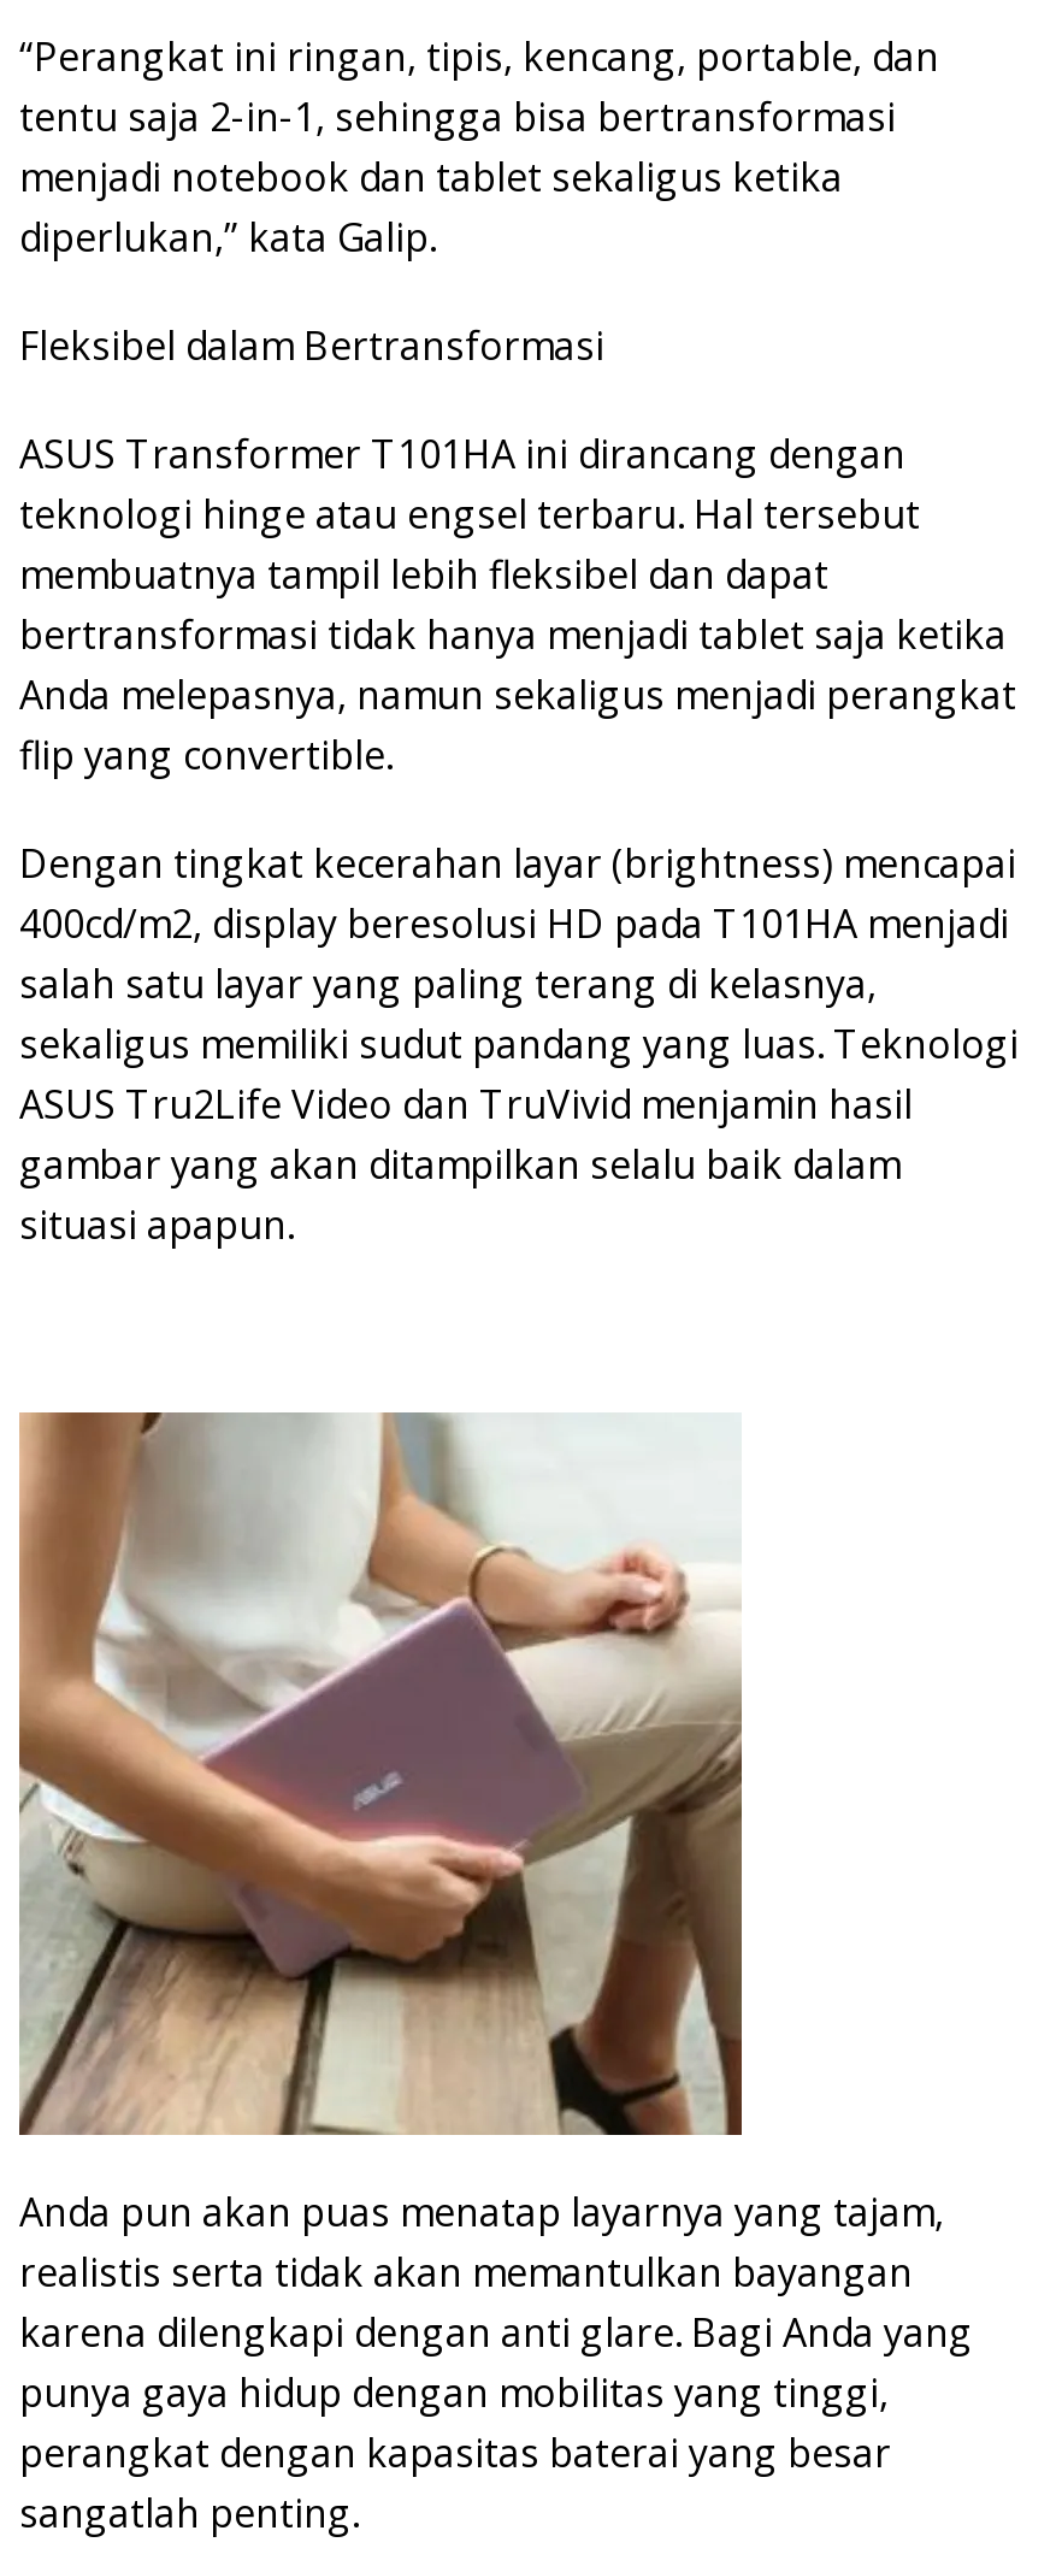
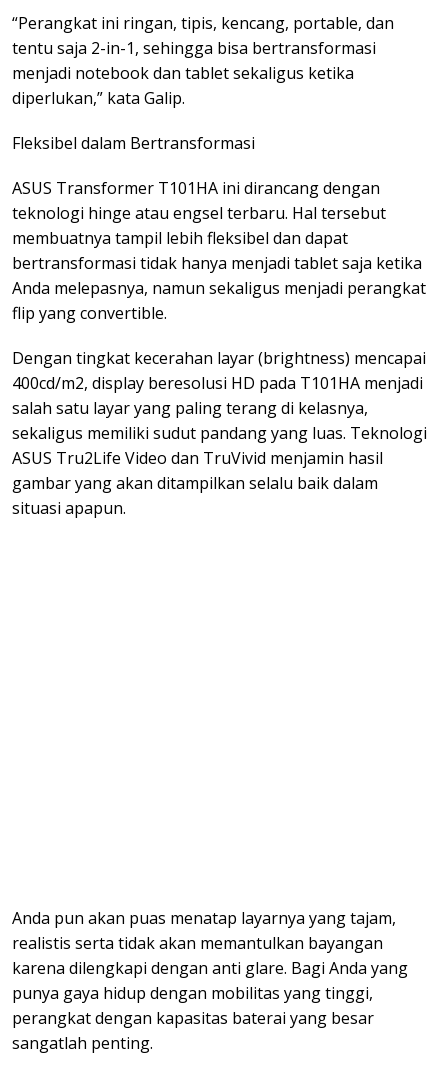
[17,1410,744,2137] [image] -> none

